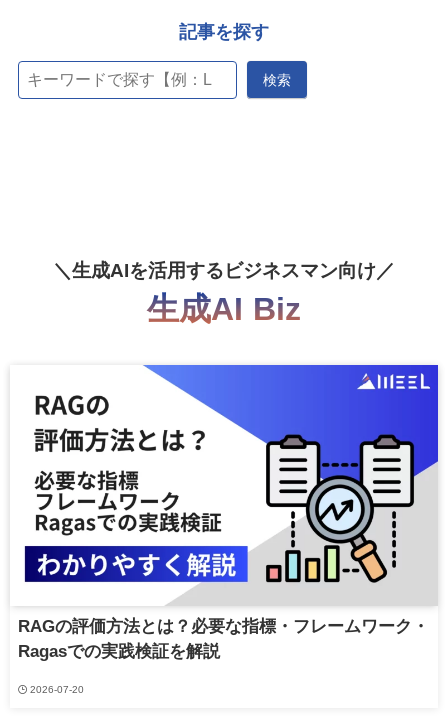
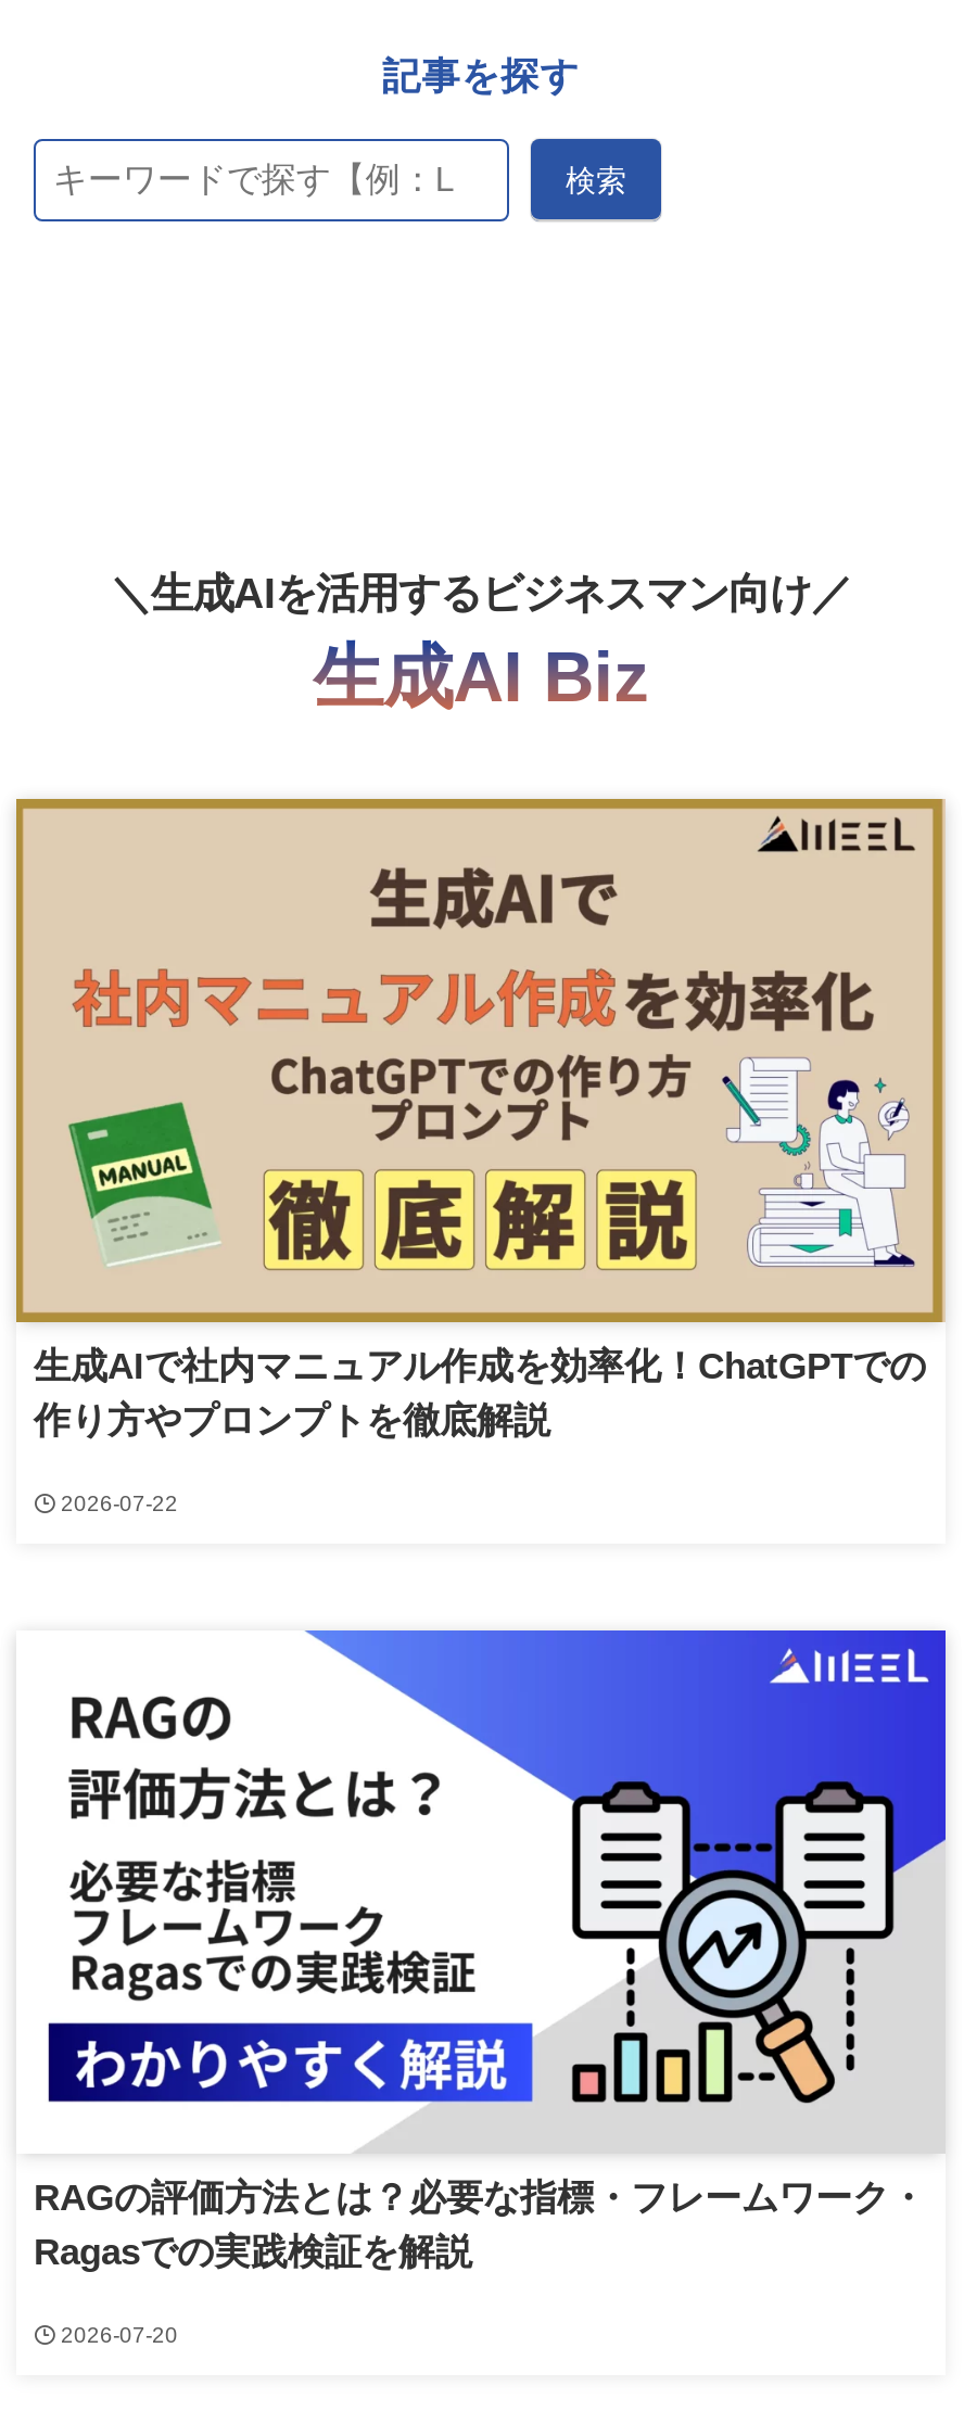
none -> [14,797,946,1515] [image] | 生成AIで社内マニュアル作成を効率化！ChatGPTでの | 作り方やプロンプトを徹底解説 | 2026-07-22

